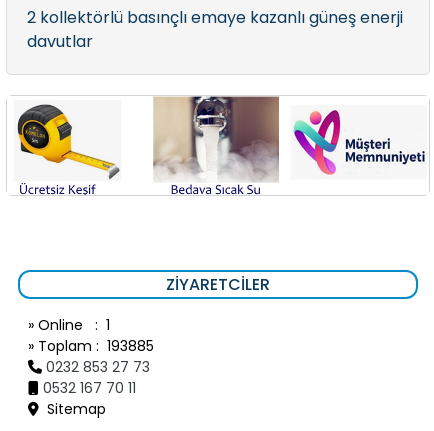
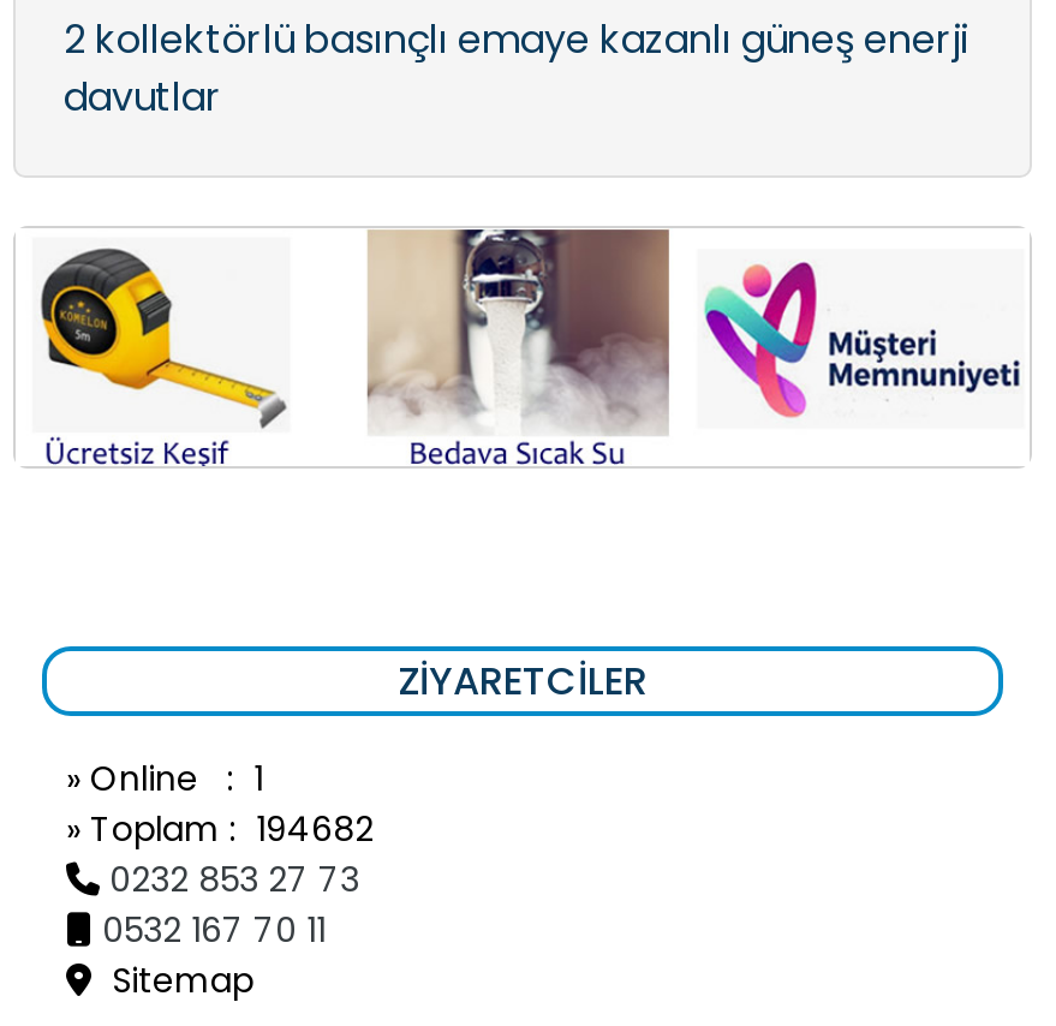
[28,336,154,356] » Toplam : 193885 -> [66,804,374,852] » Toplam : 194682

